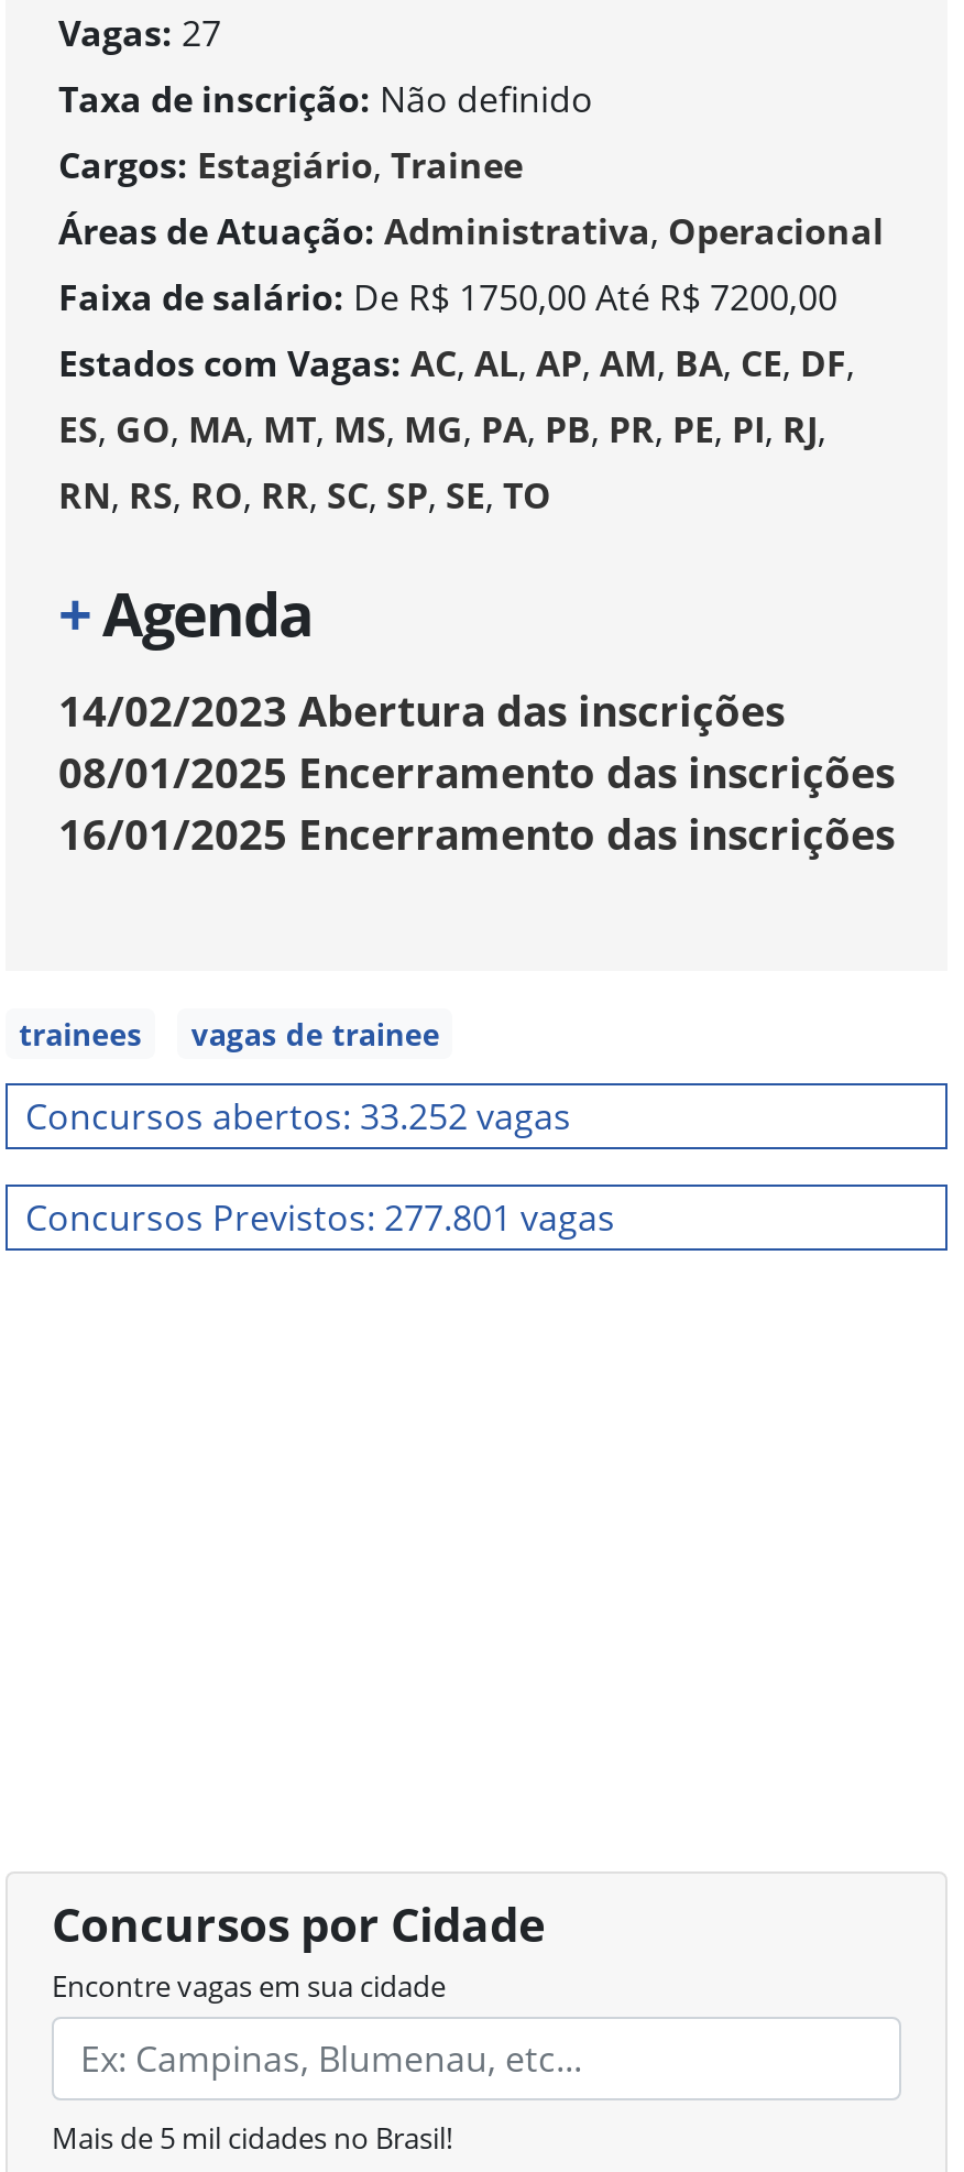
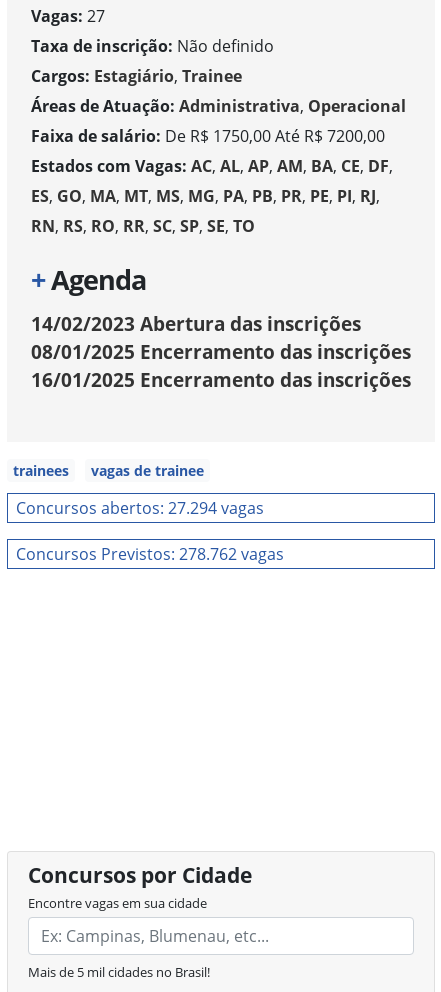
[25,1091,571,1139] Concursos abertos: 33.252 vagas -> [16,496,264,518] Concursos abertos: 27.294 vagas
[25,1192,615,1241] Concursos Previstos: 277.801 vagas -> [16,542,284,564] Concursos Previstos: 278.762 vagas

